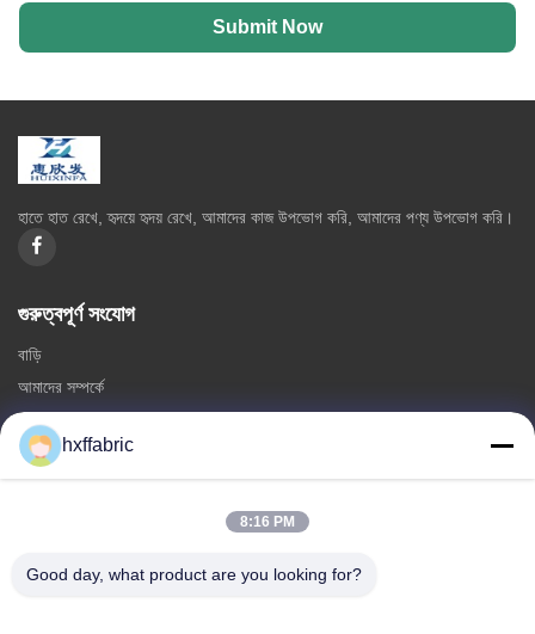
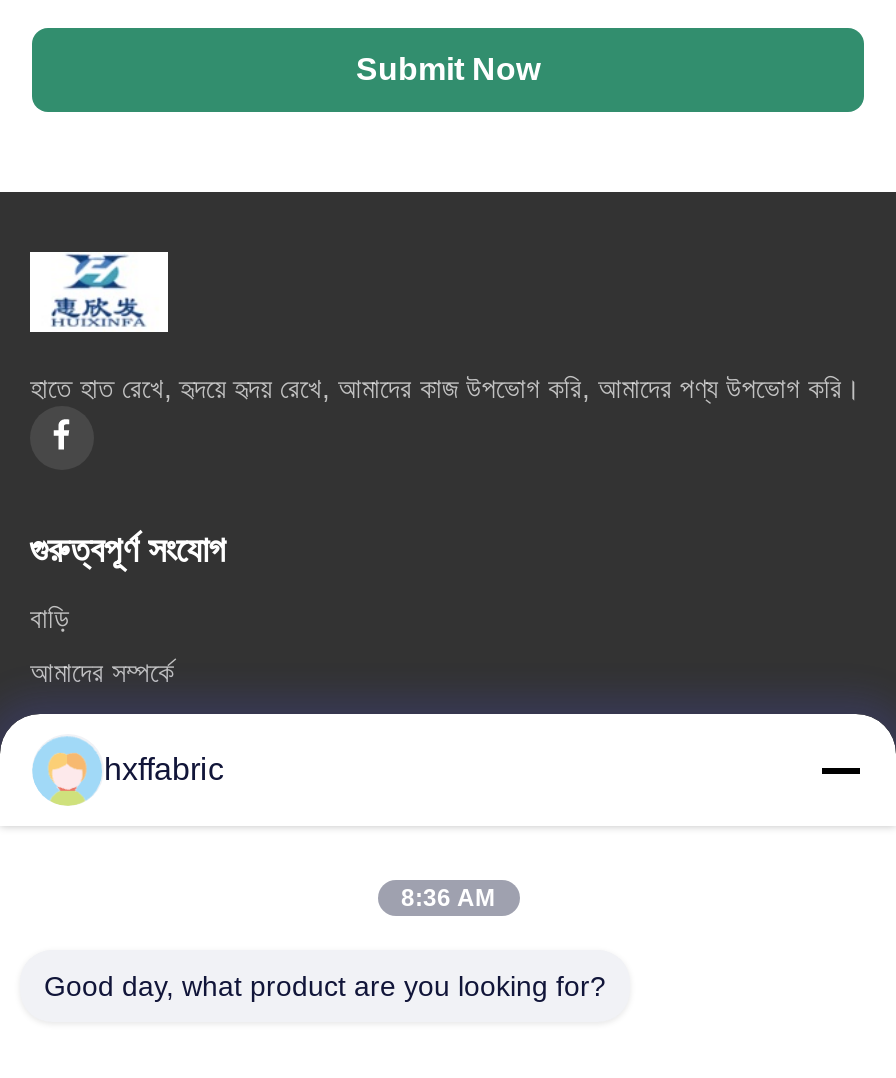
[240,513,295,530] 8:16 PM -> [401,884,495,912] 8:36 AM

